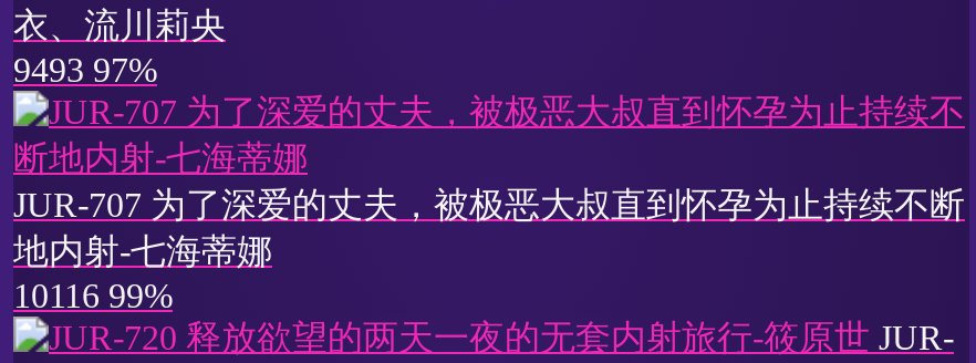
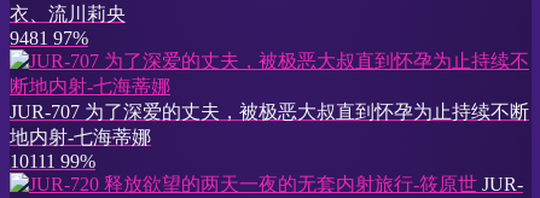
[13,50,157,88] 9493 97% -> [10,27,88,48] 9481 97%
[13,276,173,314] 10116 99% -> [10,151,95,171] 10111 99%

